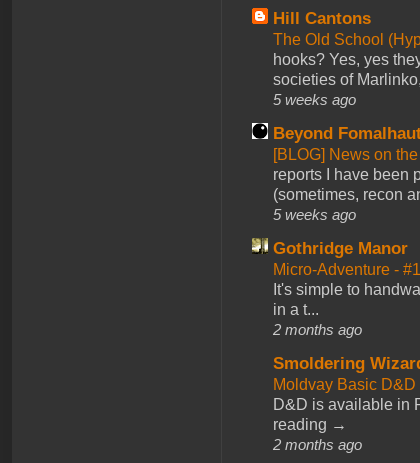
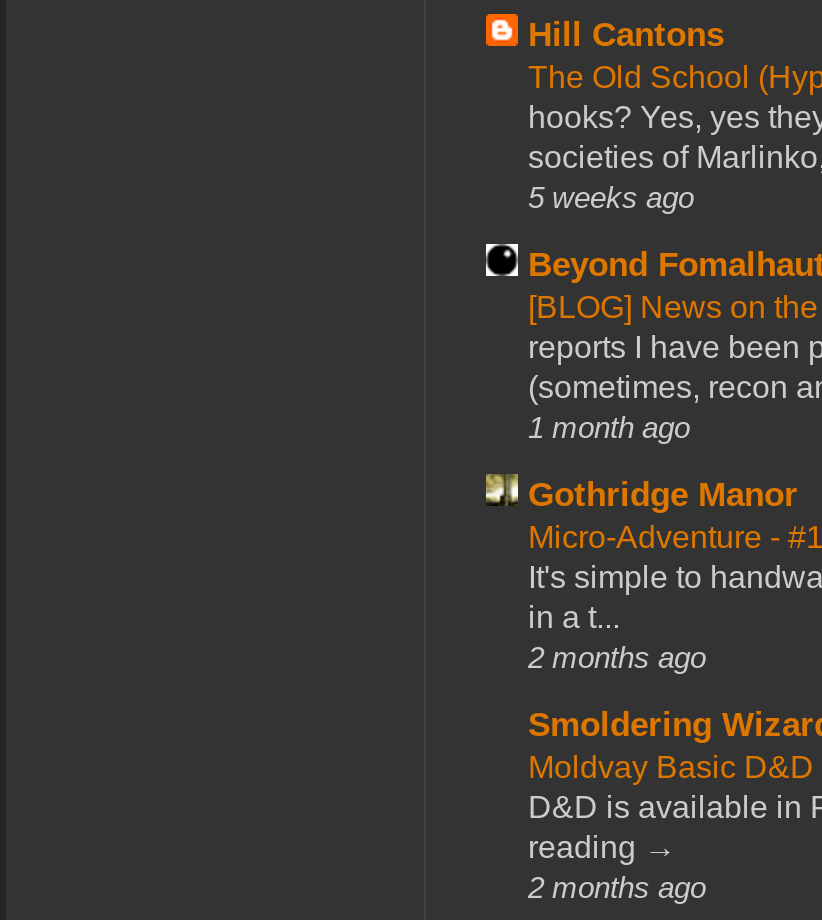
[273,206,356,223] 5 weeks ago -> [528,411,690,445] 1 month ago

